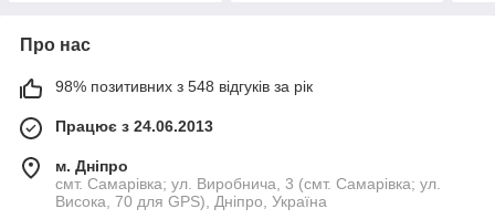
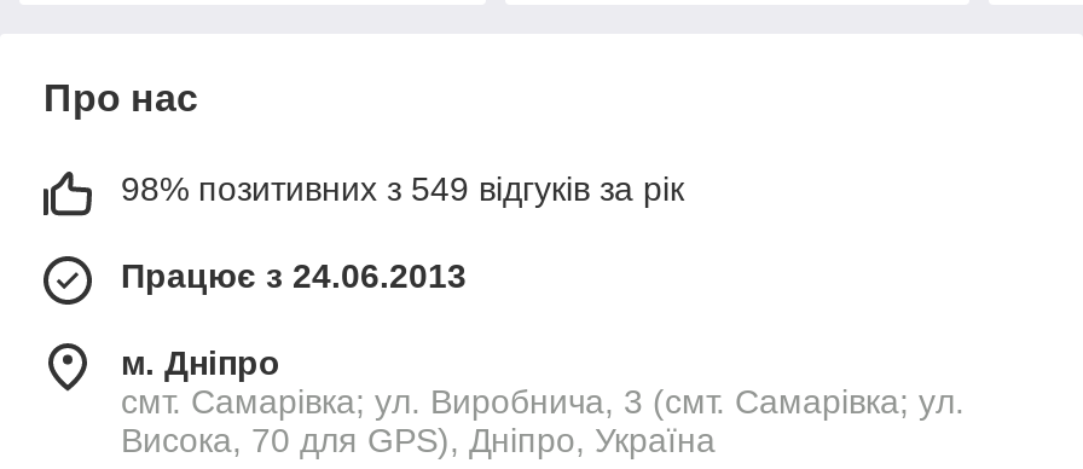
[55,77,313,95] 98% позитивних з 548 відгуків за рік -> [121,169,684,207] 98% позитивних з 549 відгуків за рік

